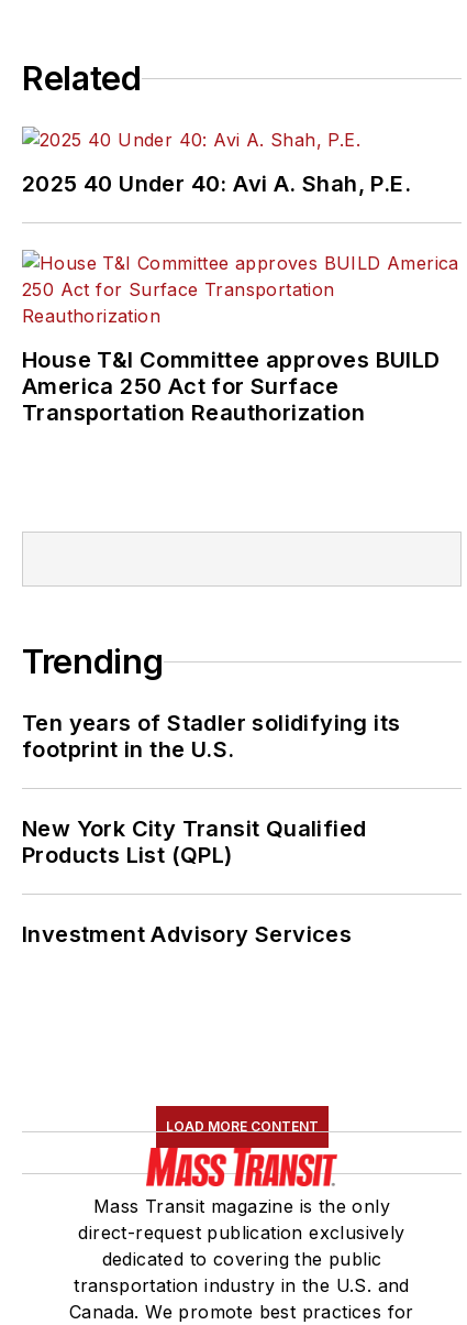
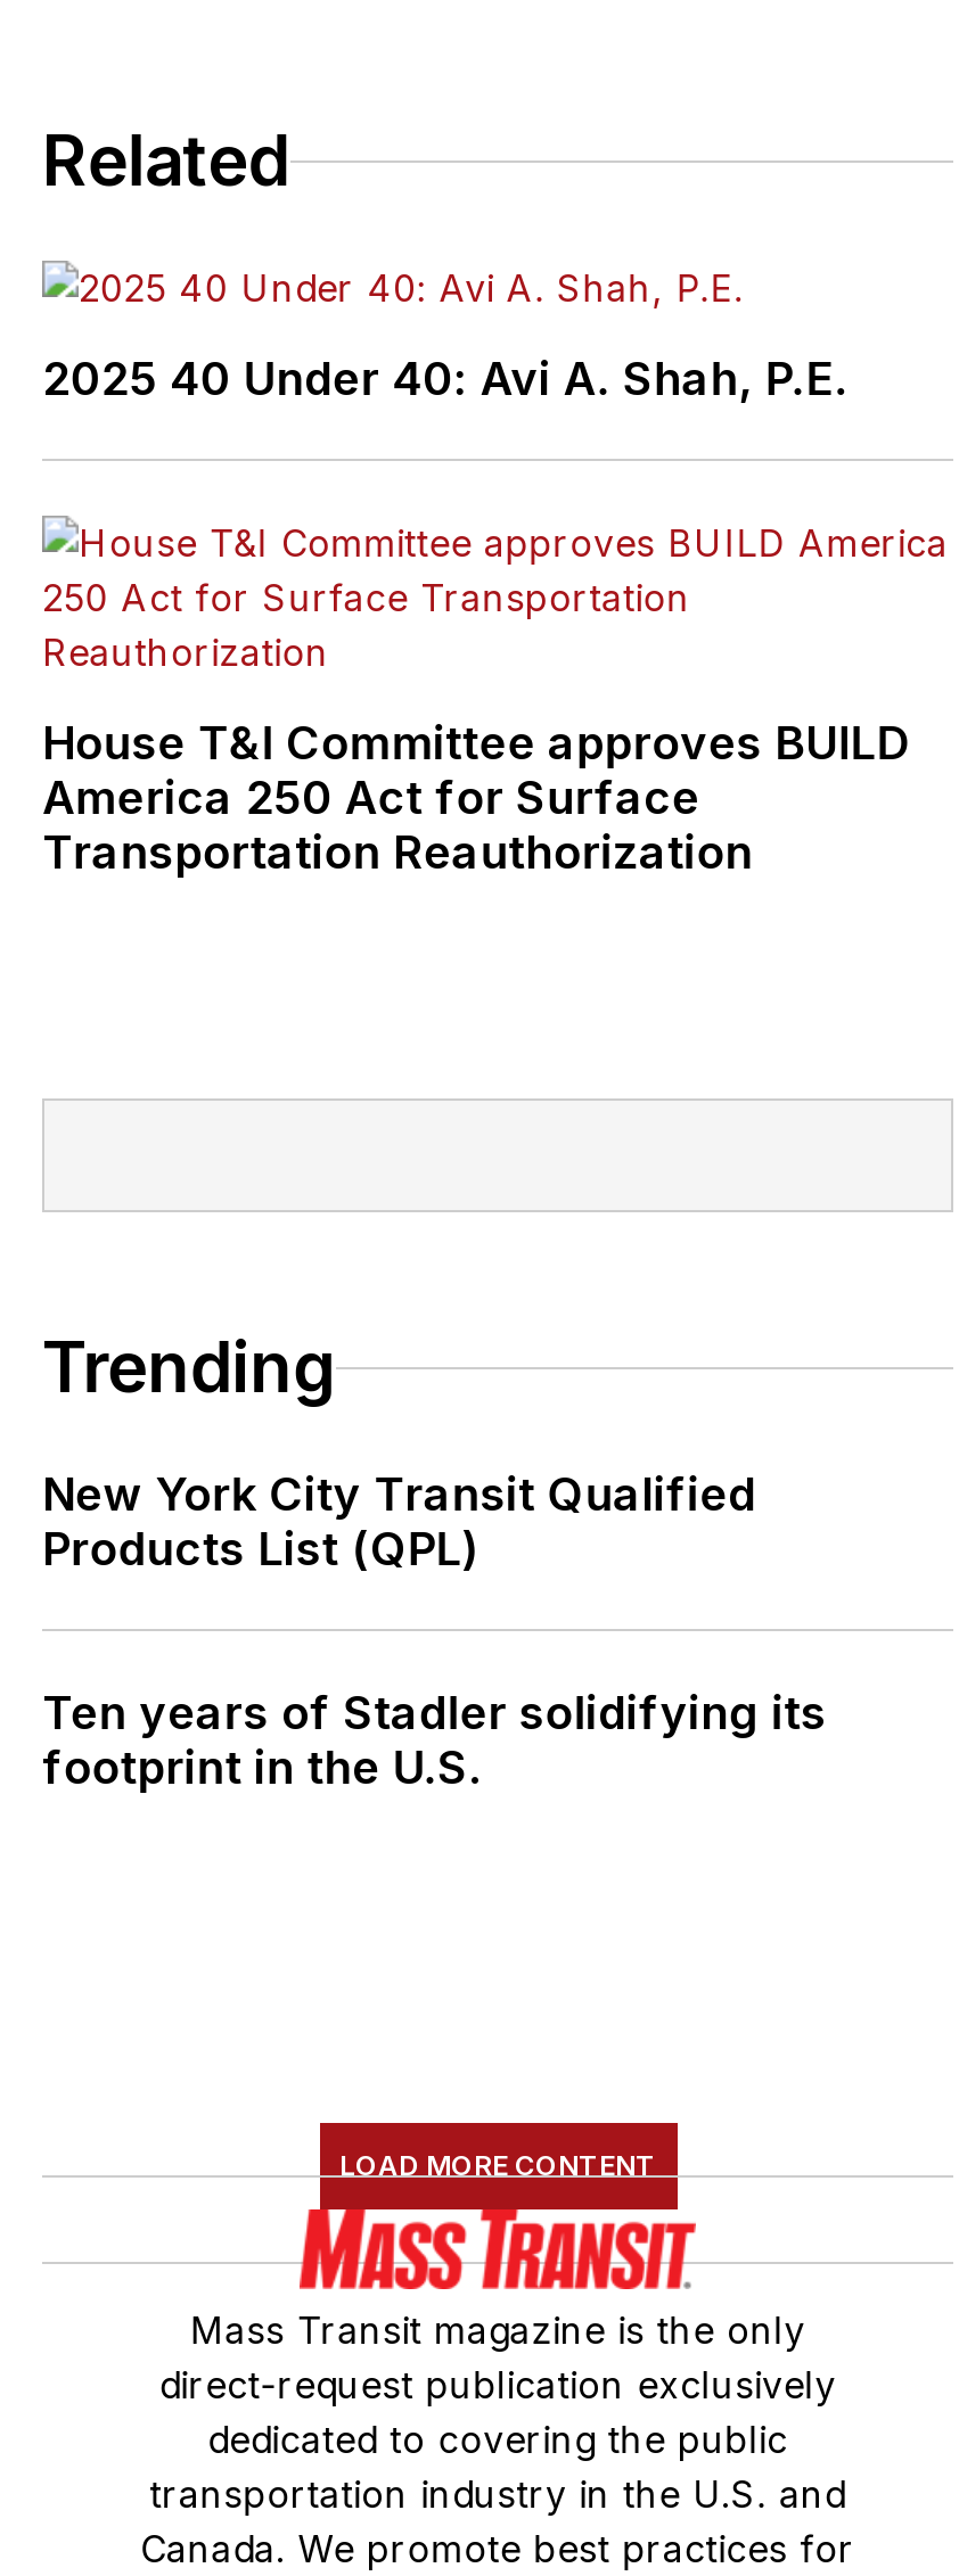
moved [22,710,400,763] -> [42,1686,827,1795]: Ten years of Stadler solidifying its | footprint in the U.S.
moved [22,816,366,868] -> [42,1468,756,1577]: New York City Transit Qualified | Products List (QPL)
[22,921,352,948] Investment Advisory Services -> none

